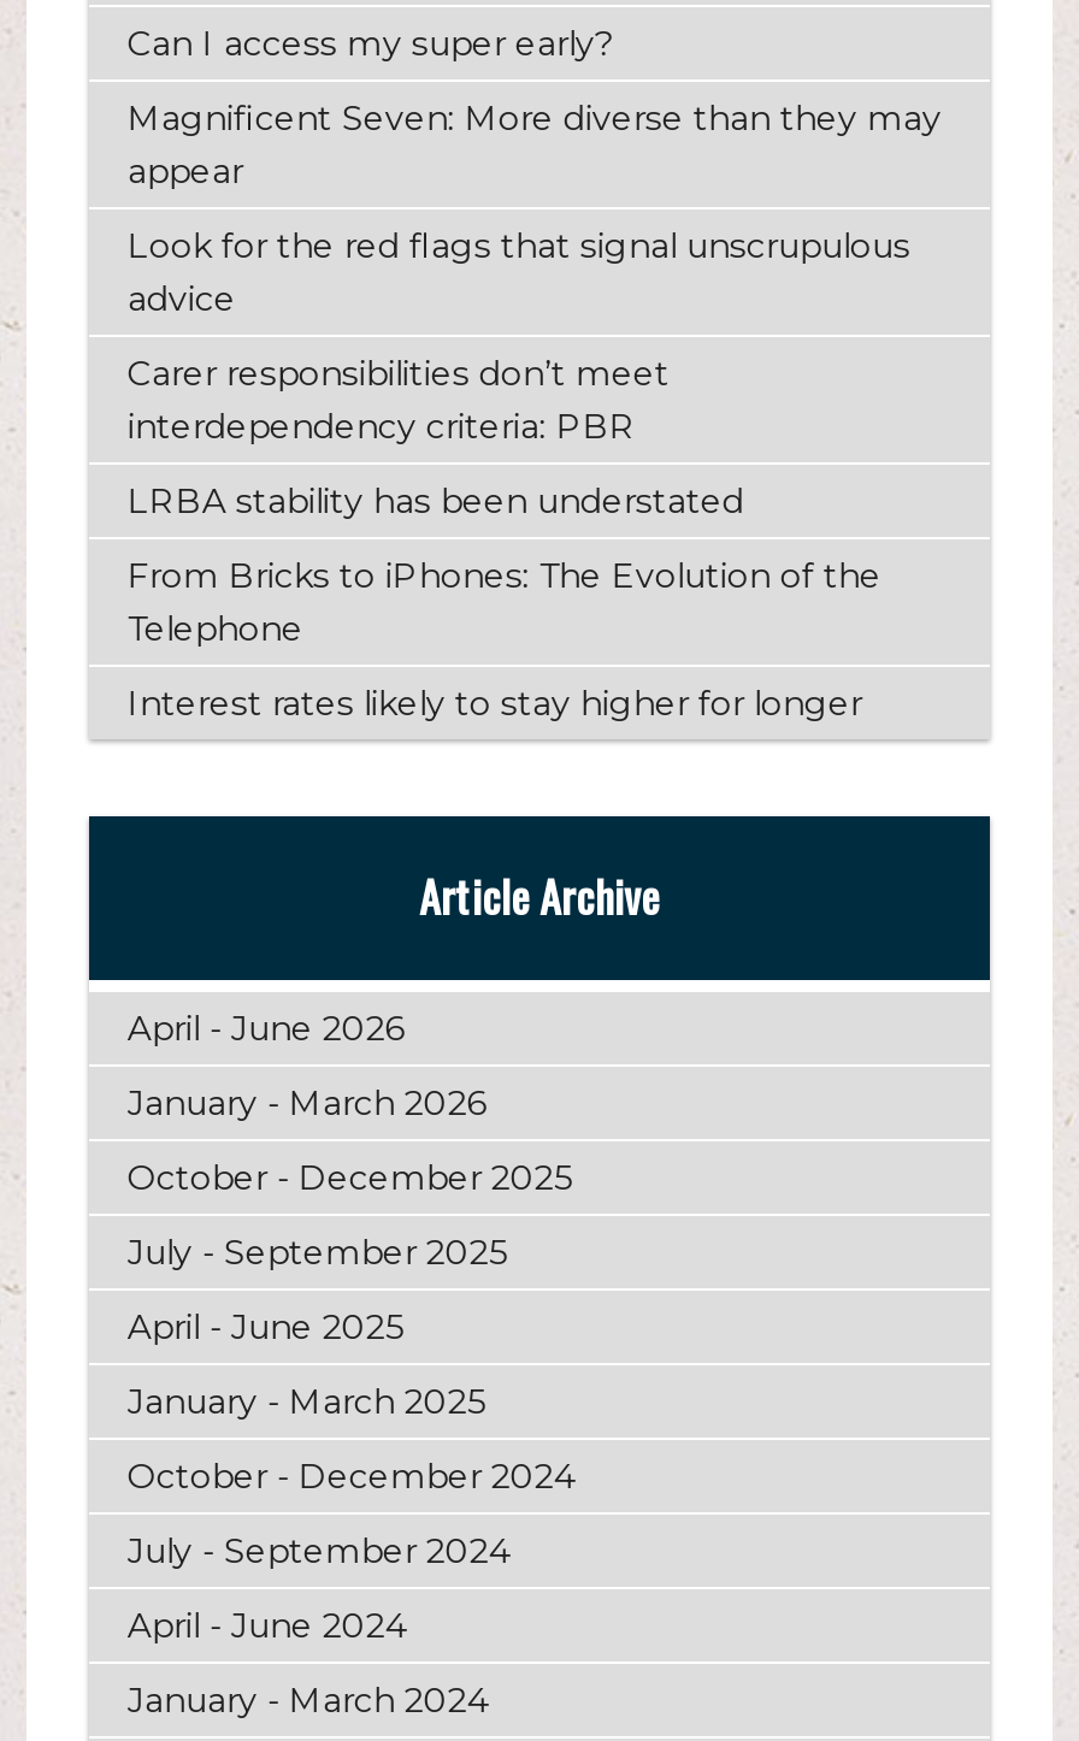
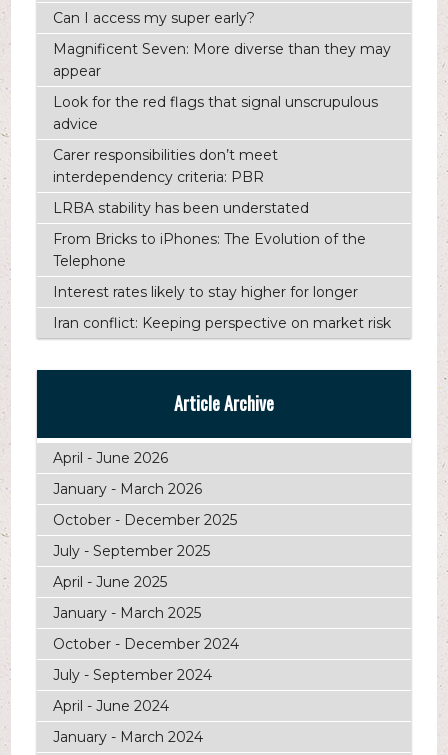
none -> [53,314,391,332] Iran conflict: Keeping perspective on market risk

